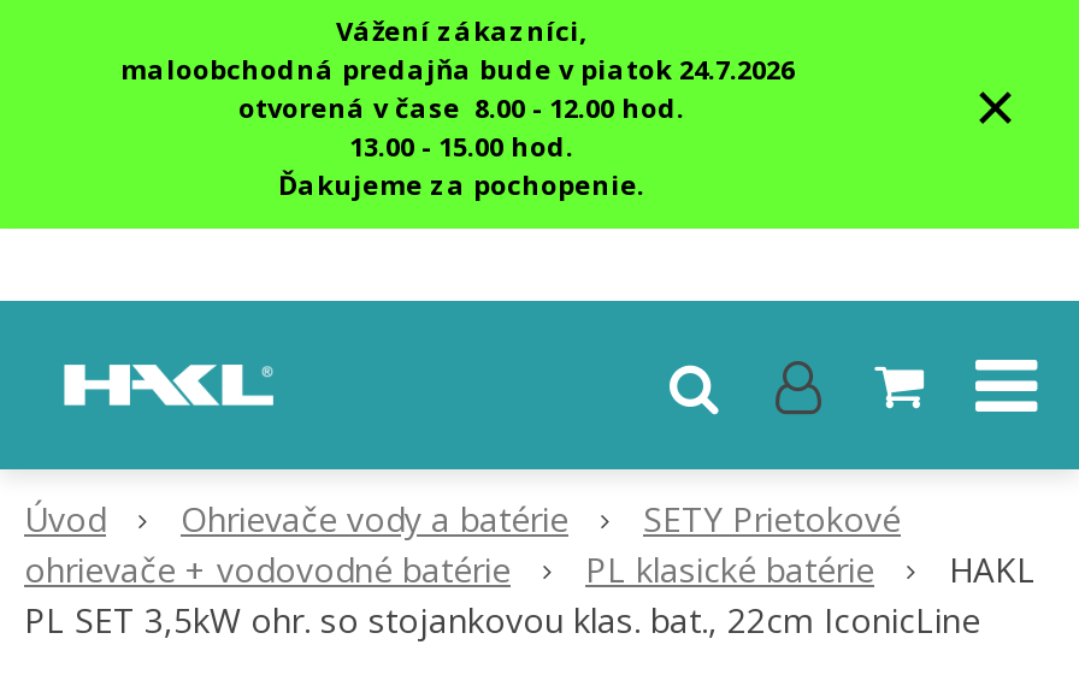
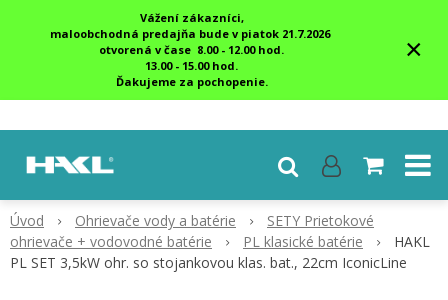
[120,51,802,87] maloobchodná predajňa bude v piatok 24.7.2026 -> [50,26,333,41] maloobchodná predajňa bude v piatok 21.7.2026

